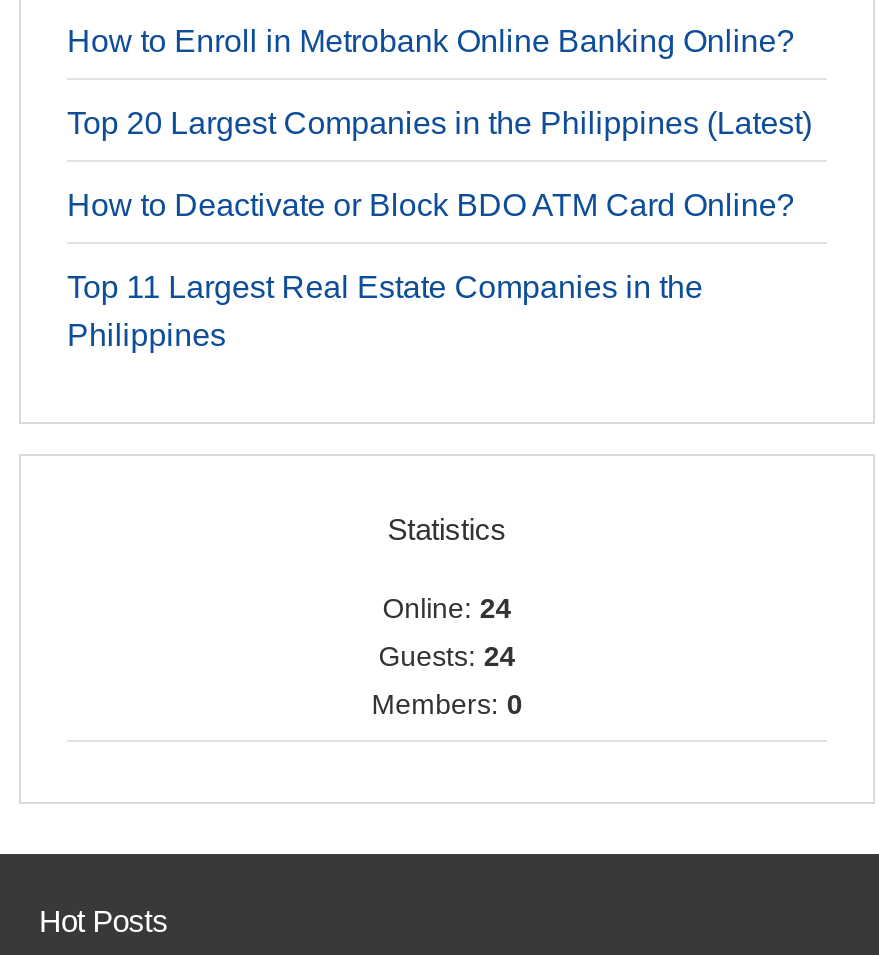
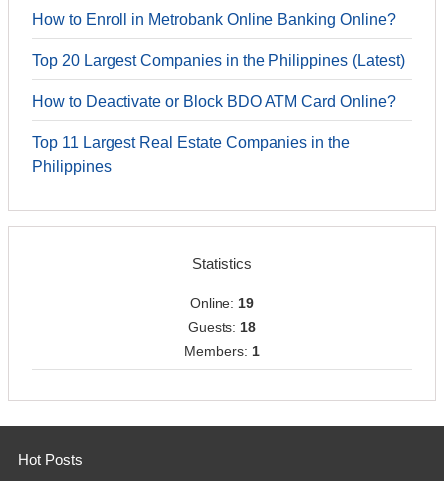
[382,592,512,624] Online: 24 -> [190,295,254,311] Online: 19
[378,640,516,672] Guests: 24 -> [188,319,256,335] Guests: 18
[371,688,523,720] Members: 0 -> [184,343,260,359] Members: 1

